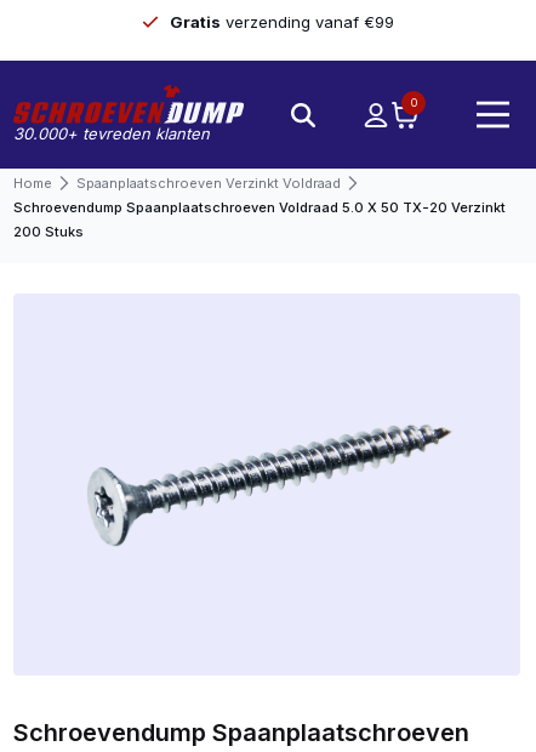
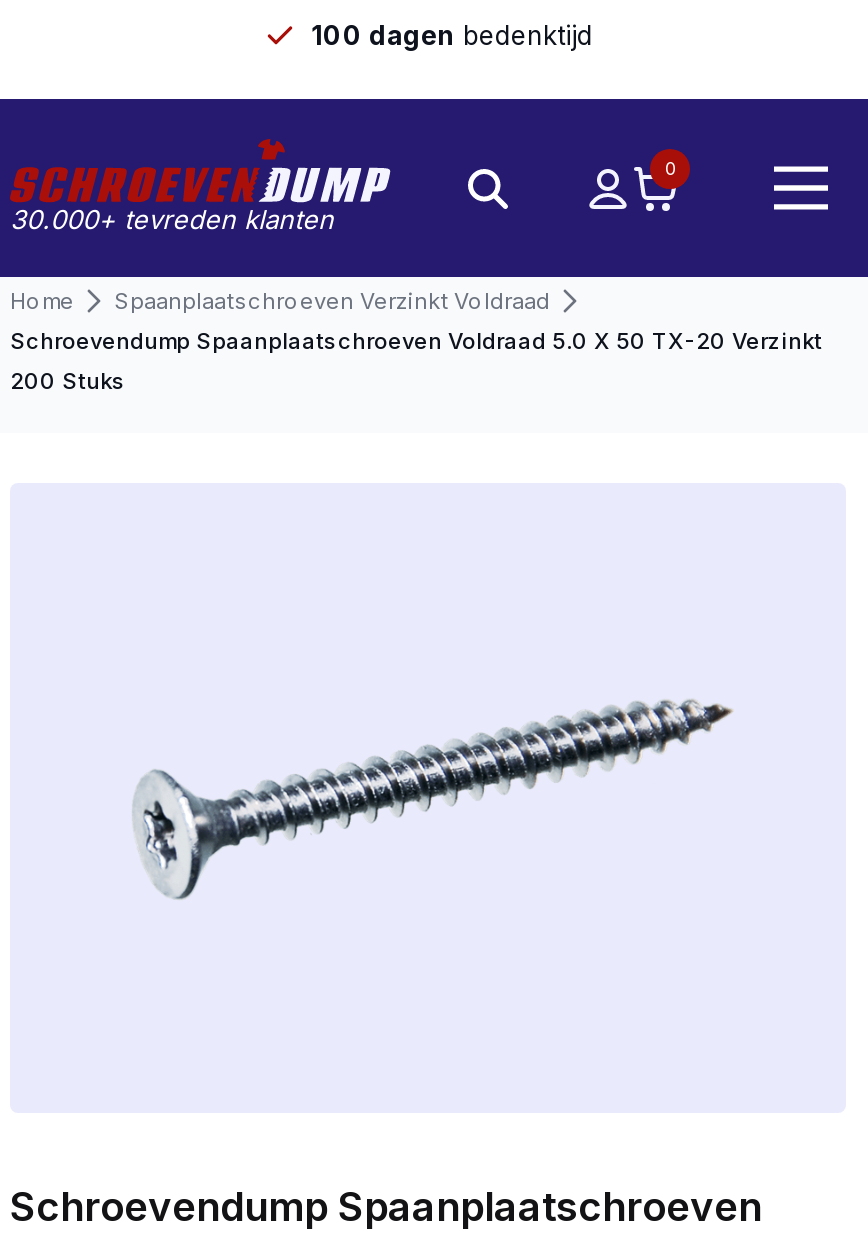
[169,12,394,32] Gratis verzending vanaf €99 -> [311,19,593,51] 100 dagen bedenktijd

